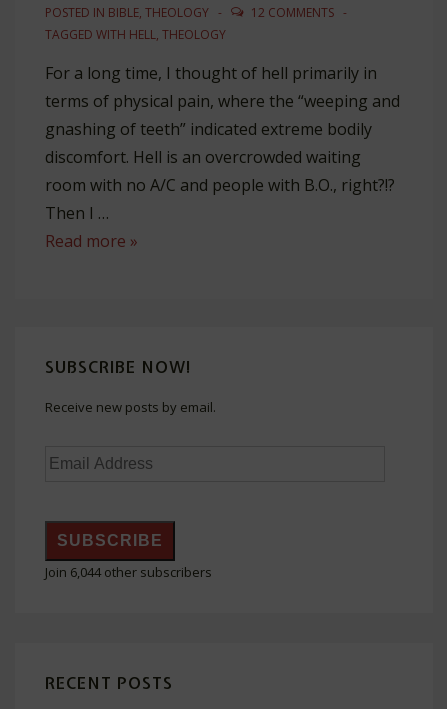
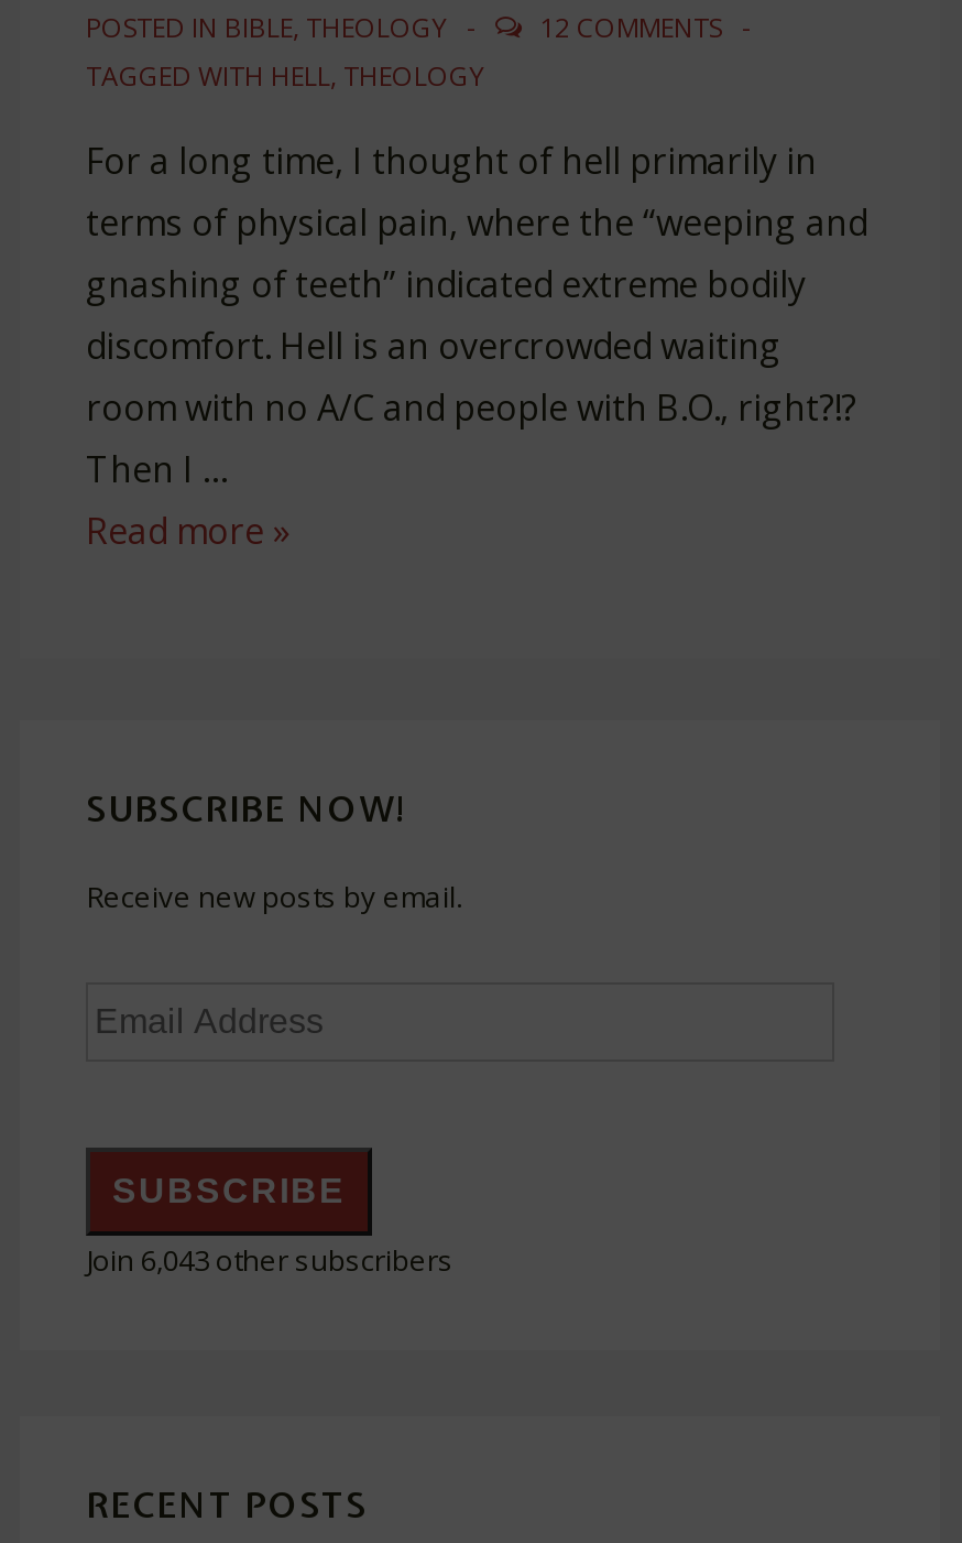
[45,563,212,581] Join 6,044 other subscribers -> [86,1240,453,1280] Join 6,043 other subscribers

